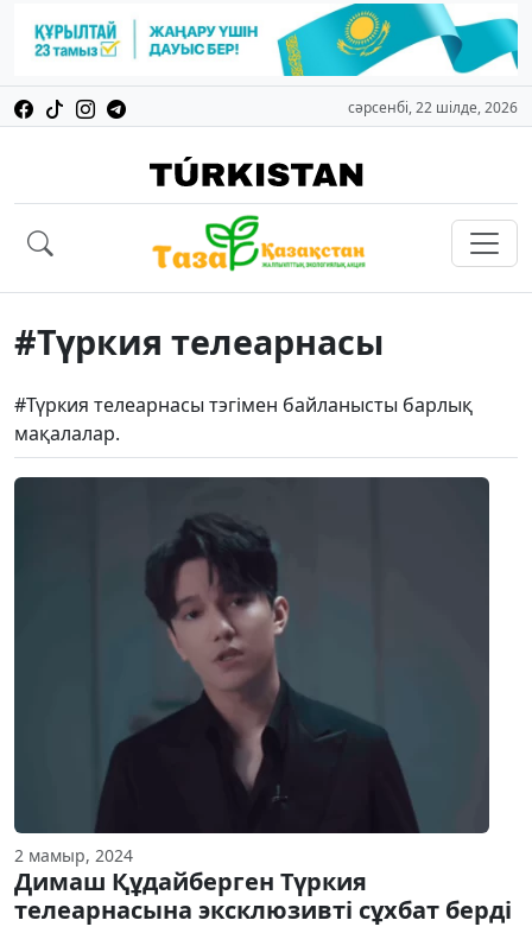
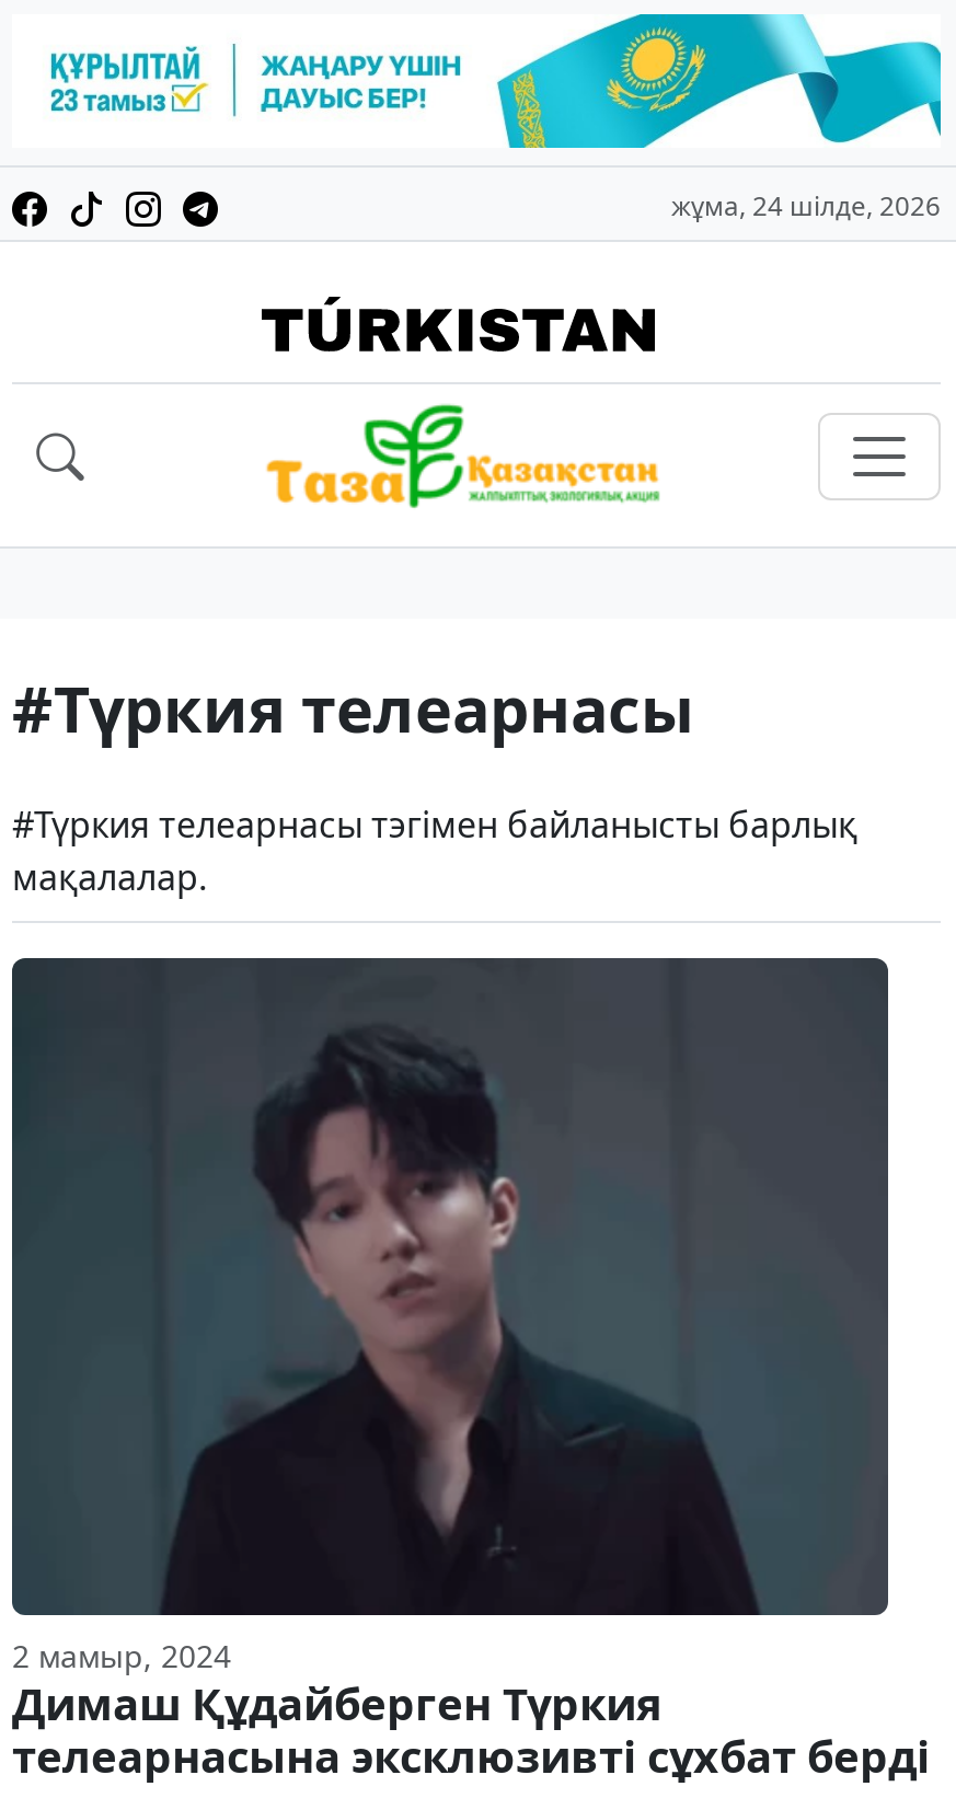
[348,98,518,118] сәрсенбі, 22 шілде, 2026 -> [671,188,941,225] жұма, 24 шілде, 2026

